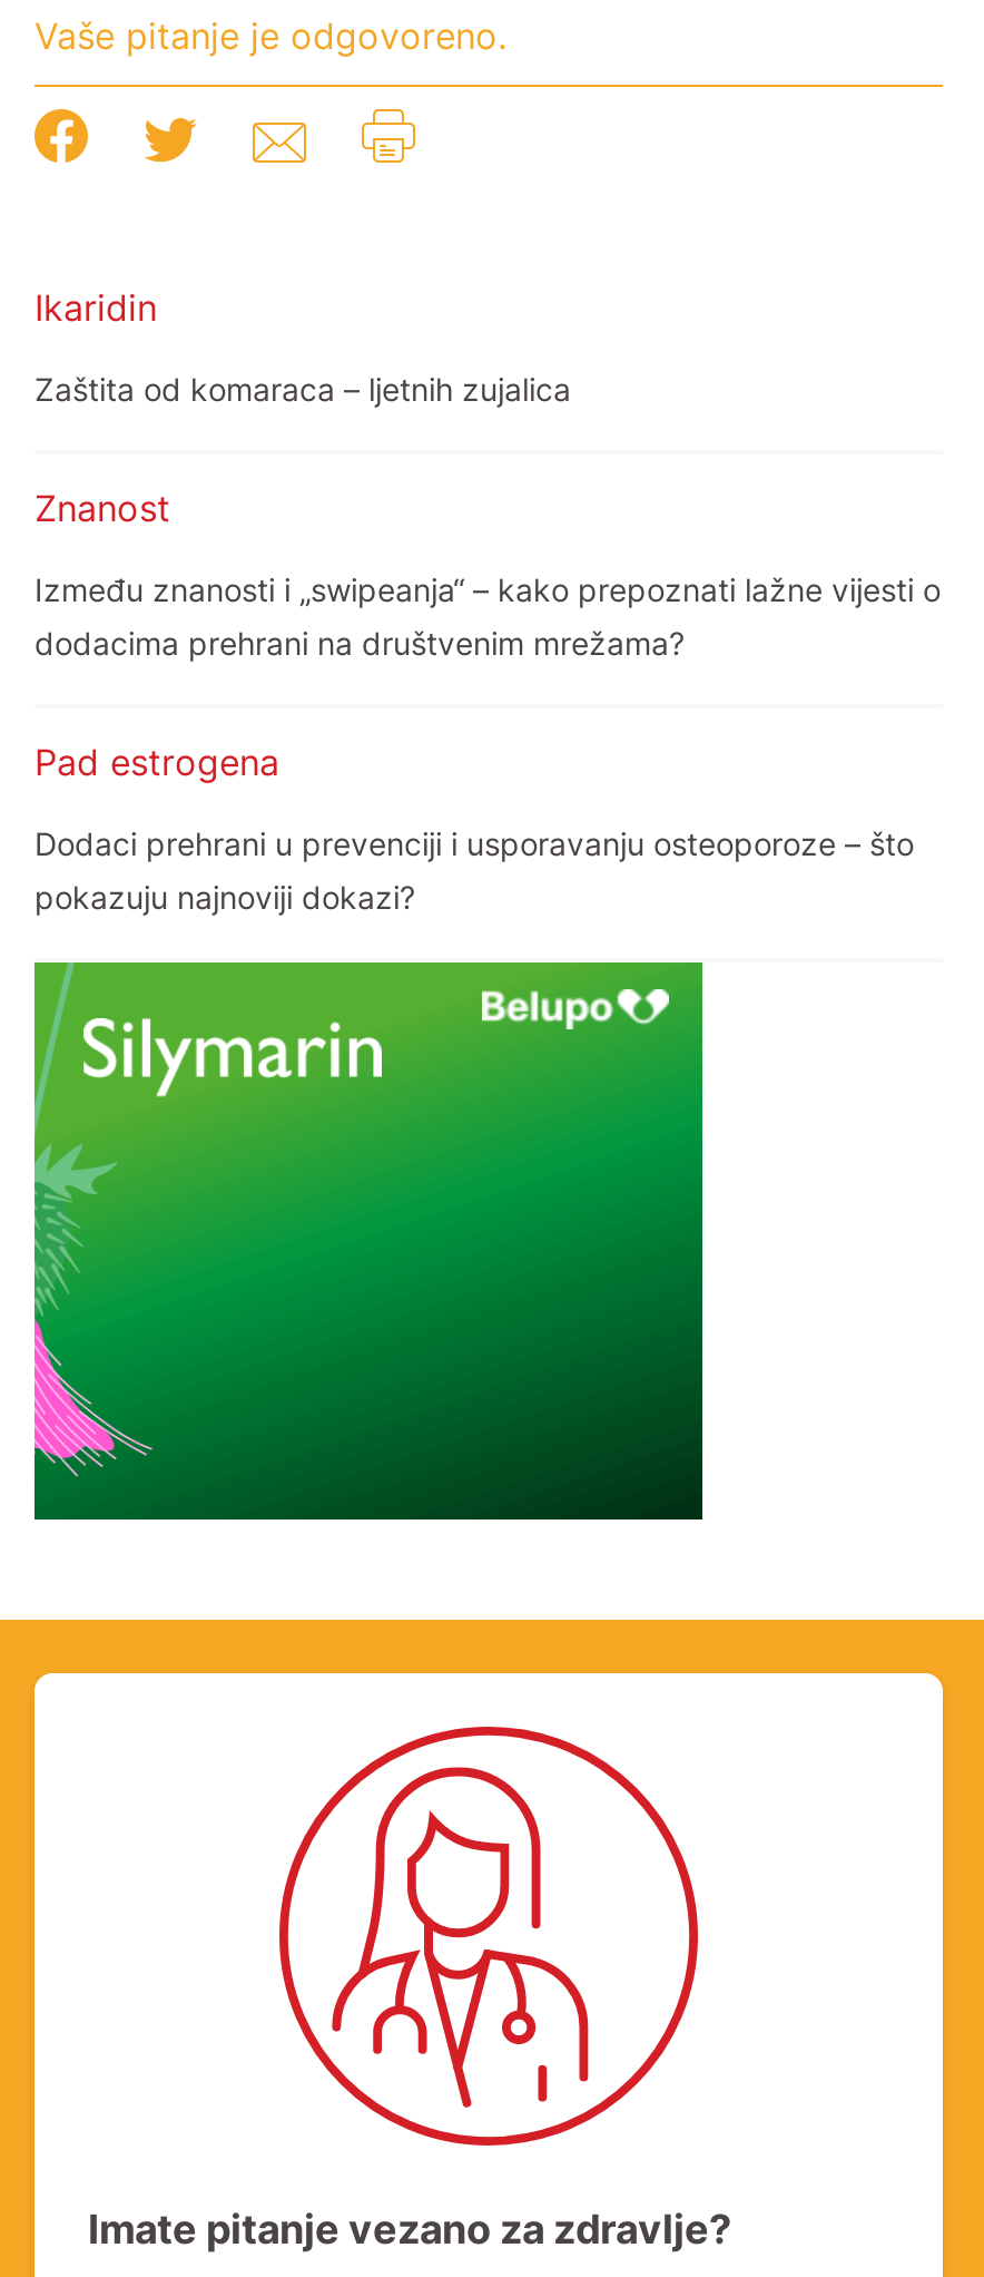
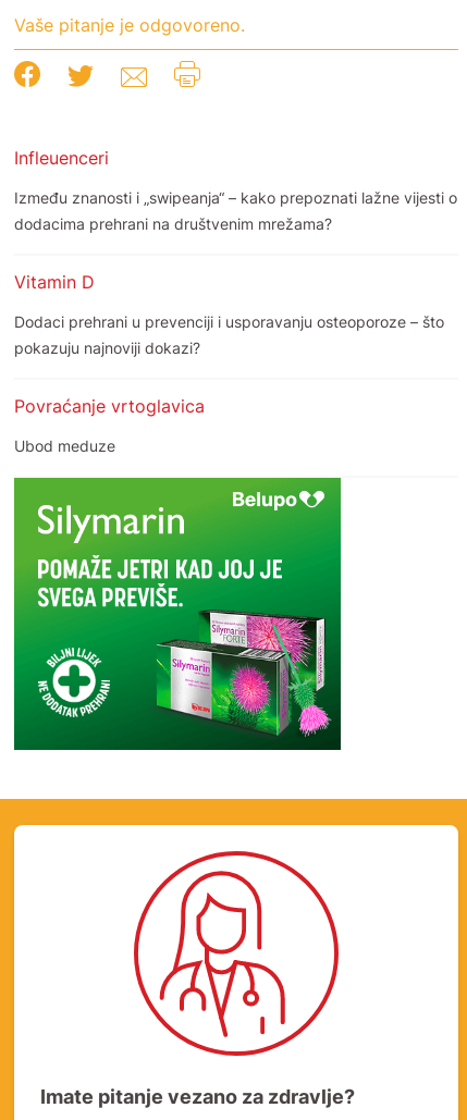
[35,283,571,532] Ikaridin | Zaštita od komaraca – ljetnih zujalica | Znanost -> [14,146,109,170] Infleuenceri
moved [35,568,941,664] -> [14,187,457,234]: Između znanosti i „swipeanja“ – kako prepoznati lažne vijesti o | dodacima prehrani na društvenim mrežama?
[35,737,279,786] Pad estrogena -> [14,270,95,294] Vitamin D
moved [35,822,914,918] -> [14,311,444,358]: Dodaci prehrani u prevenciji i usporavanju osteoporoze – što | pokazuju najnoviji dokazi?
none -> [14,394,205,456] Povraćanje vrtoglavica | Ubod meduze
[32,1130,680,1488] [image] -> [13,479,332,737] [image]

